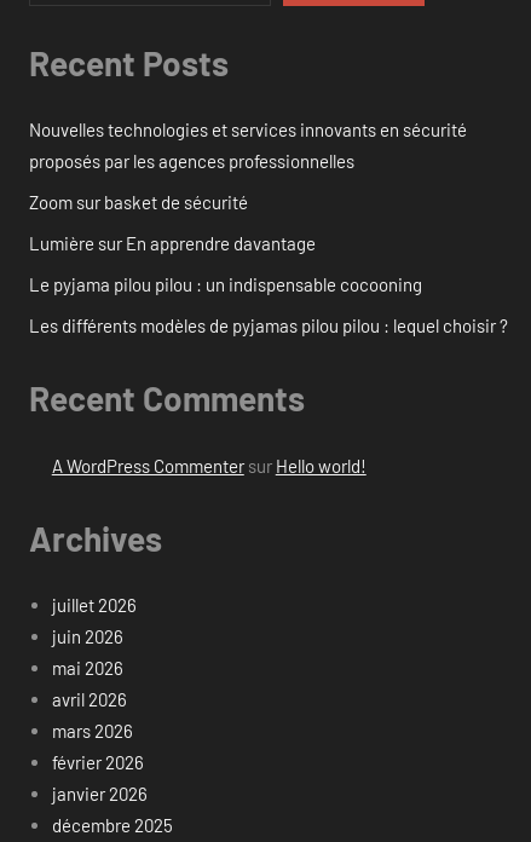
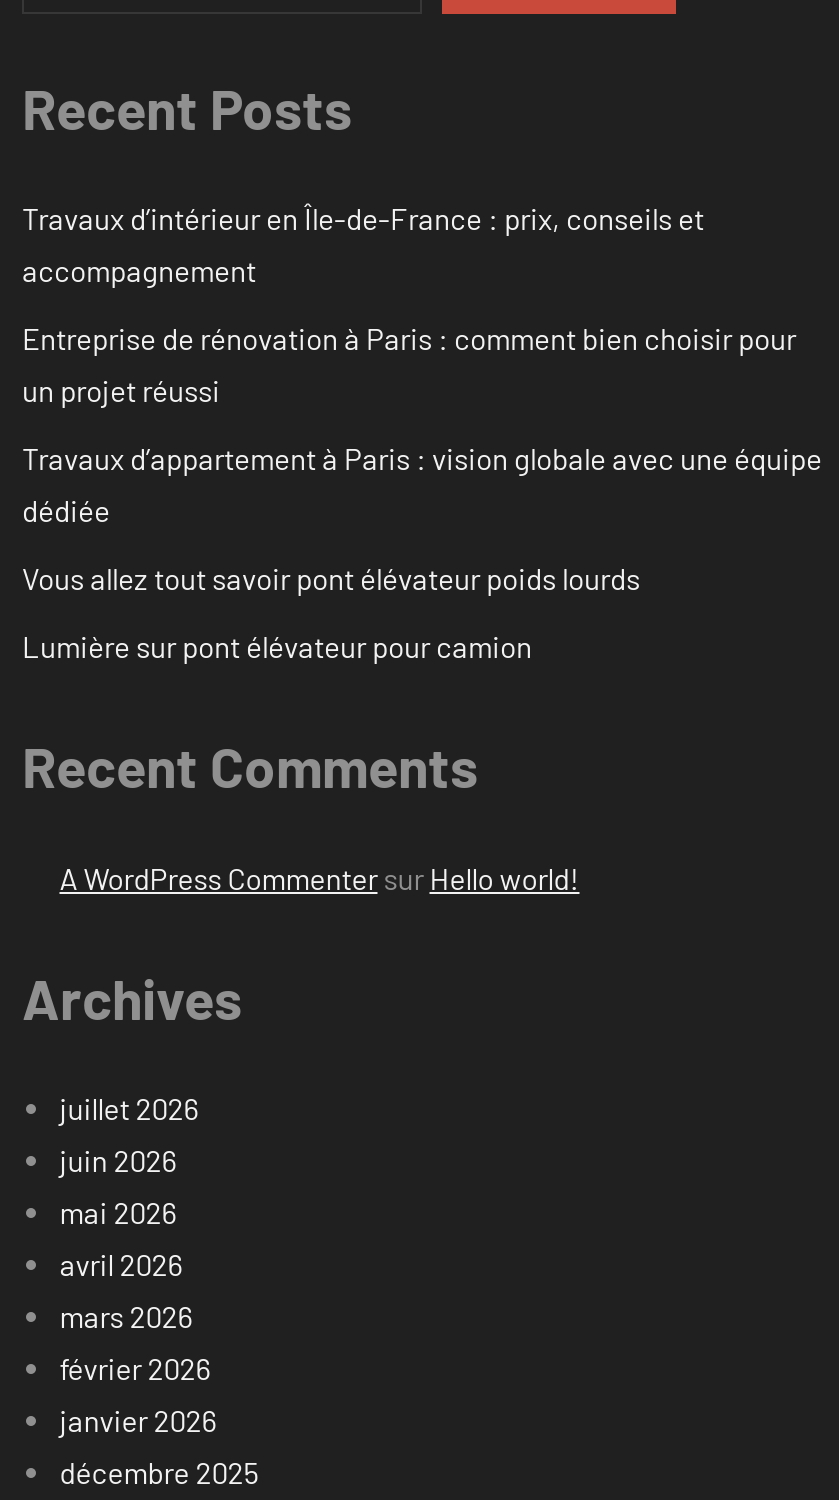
[29,119,467,172] Nouvelles technologies et services innovants en sécurité | proposés par les agences professionnelles -> [22,201,704,289] Travaux d’intérieur en Île-de-France : prix, conseils et | accompagnement
[29,192,248,213] Zoom sur basket de sécurité -> [22,321,796,409] Entreprise de rénovation à Paris : comment bien choisir pour | un projet réussi
[29,233,316,254] Lumière sur En apprendre davantage -> [22,441,822,529] Travaux d’appartement à Paris : vision globale avec une équipe | dédiée
[29,274,422,296] Le pyjama pilou pilou : un indispensable cocooning -> [22,561,640,597] Vous allez tout savoir pont élévateur poids lourds
[29,315,508,337] Les différents modèles de pyjamas pilou pilou : lequel choisir ? -> [22,629,532,665] Lumière sur pont élévateur pour camion

